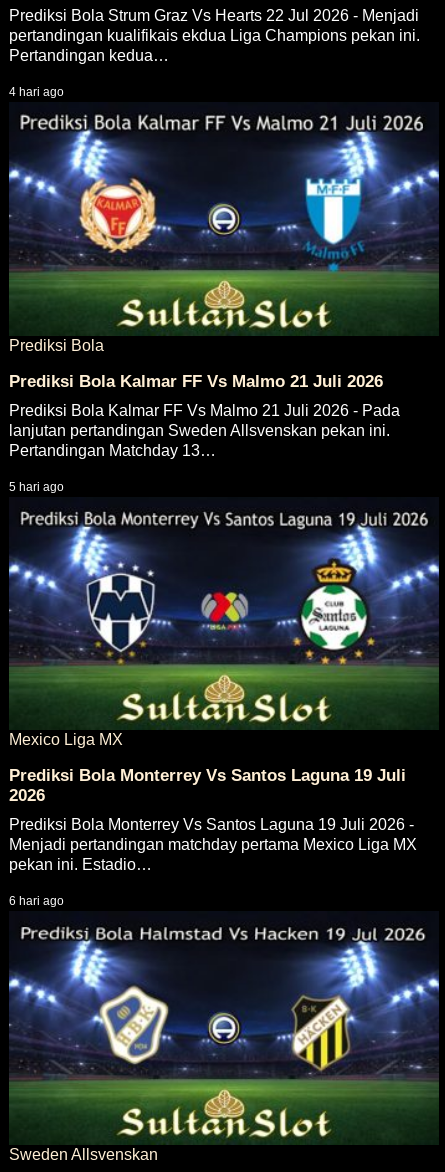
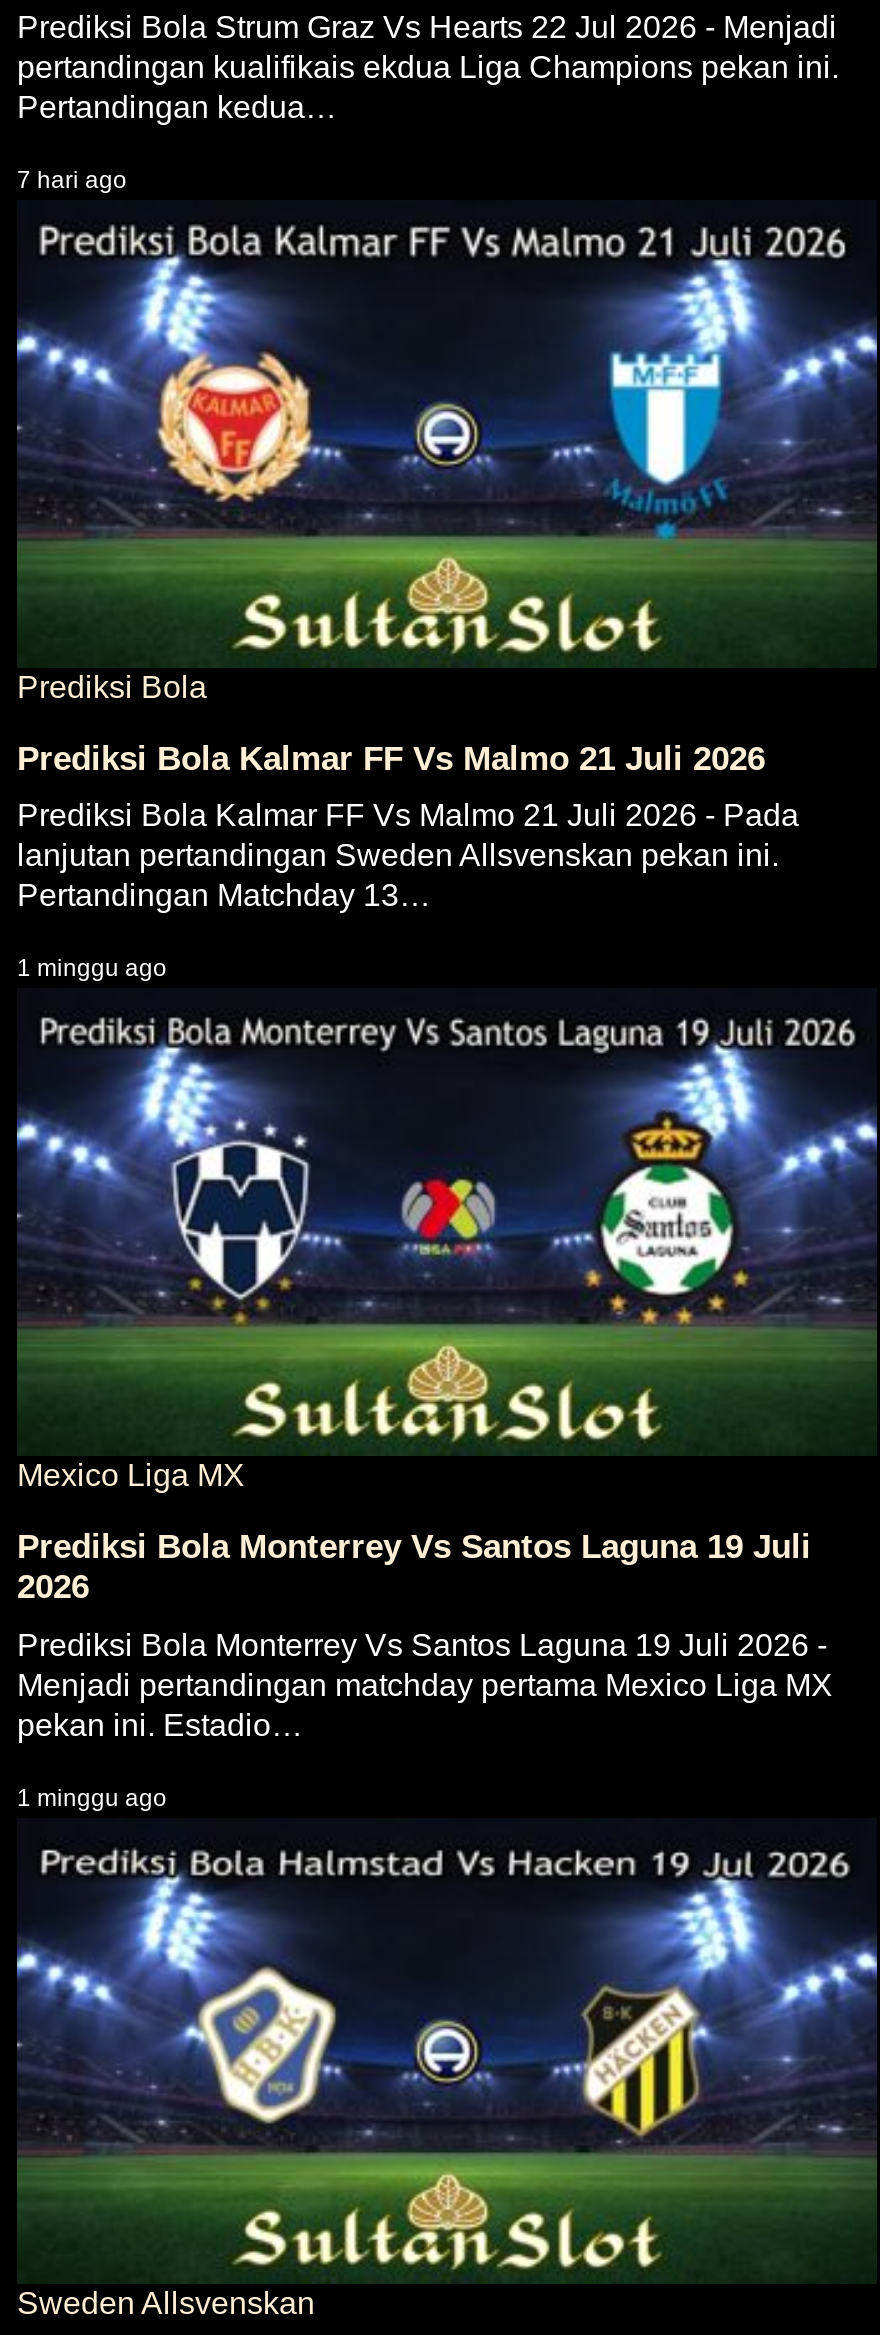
[9,85,64,99] 4 hari ago -> [17,166,127,194] 7 hari ago
[9,480,64,494] 5 hari ago -> [17,955,167,983] 1 minggu ago
[9,894,64,908] 6 hari ago -> [17,1783,167,1811] 1 minggu ago

